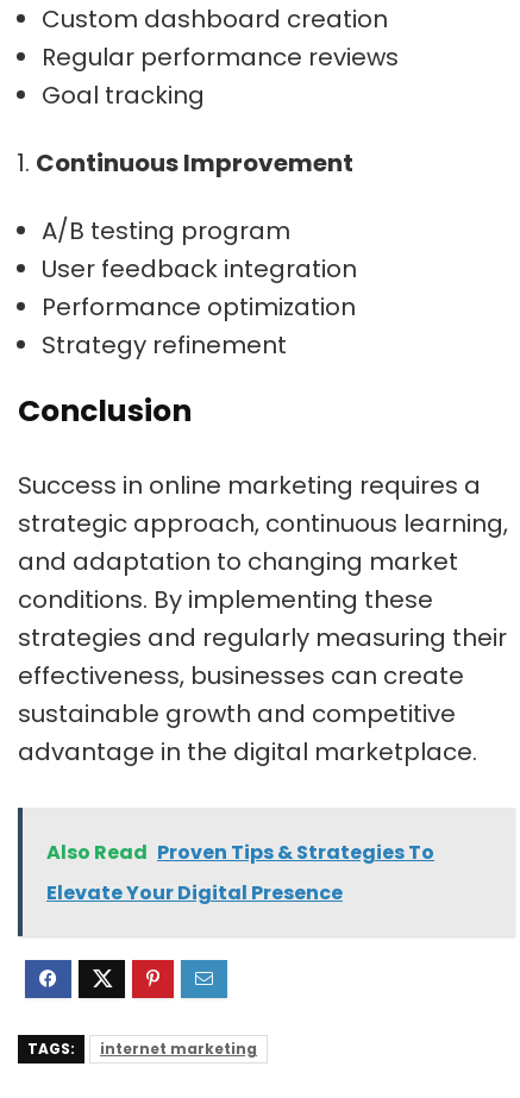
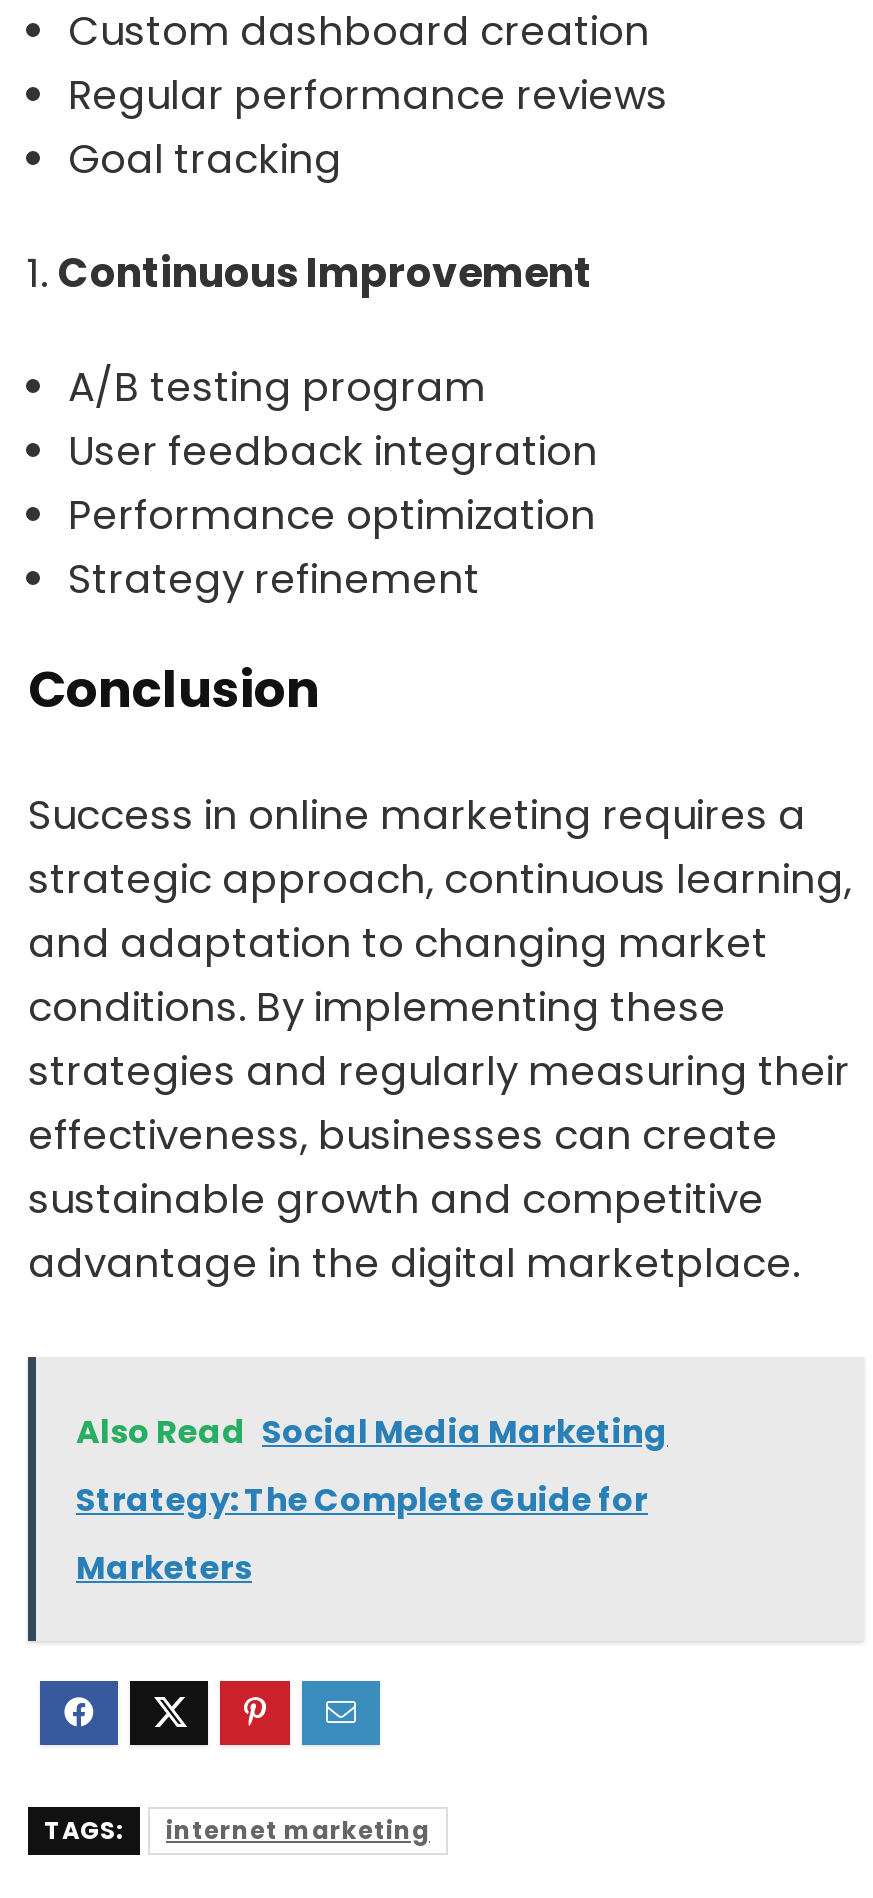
[46,838,434,906] Also Read Proven Tips & Strategies To | Elevate Your Digital Presence -> [76,1409,668,1591] Also Read Social Media Marketing | Strategy: The Complete Guide for | Marketers

